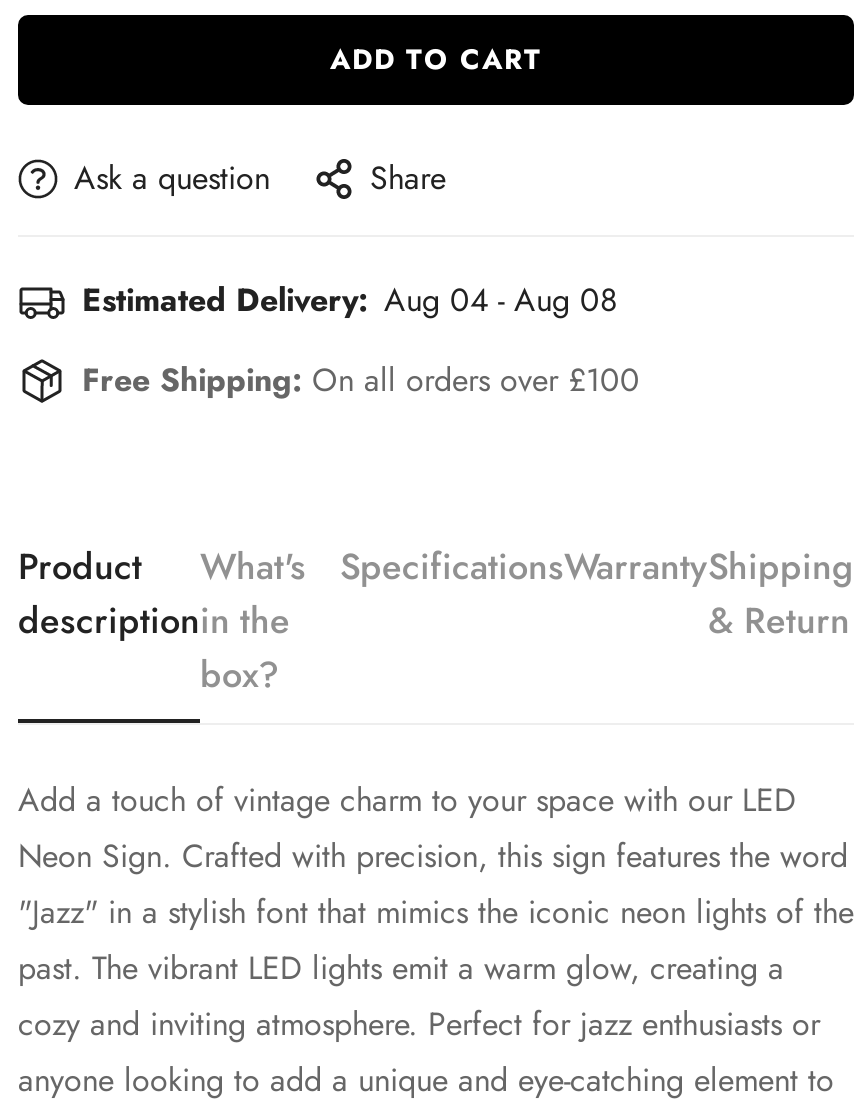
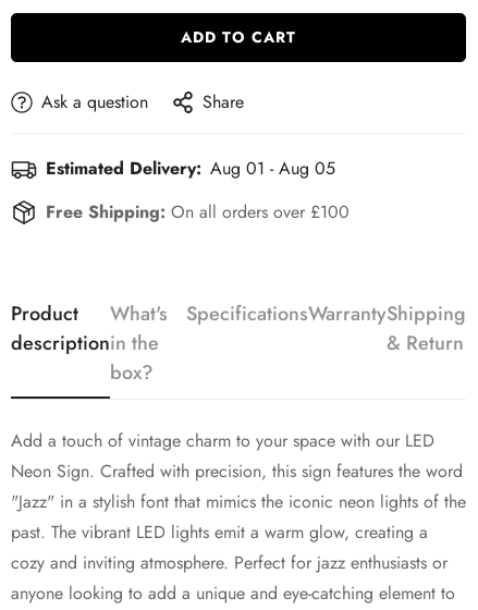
[82,277,618,323] Estimated Delivery: Aug 04 - Aug 08 -> [46,156,335,181] Estimated Delivery: Aug 01 - Aug 05

